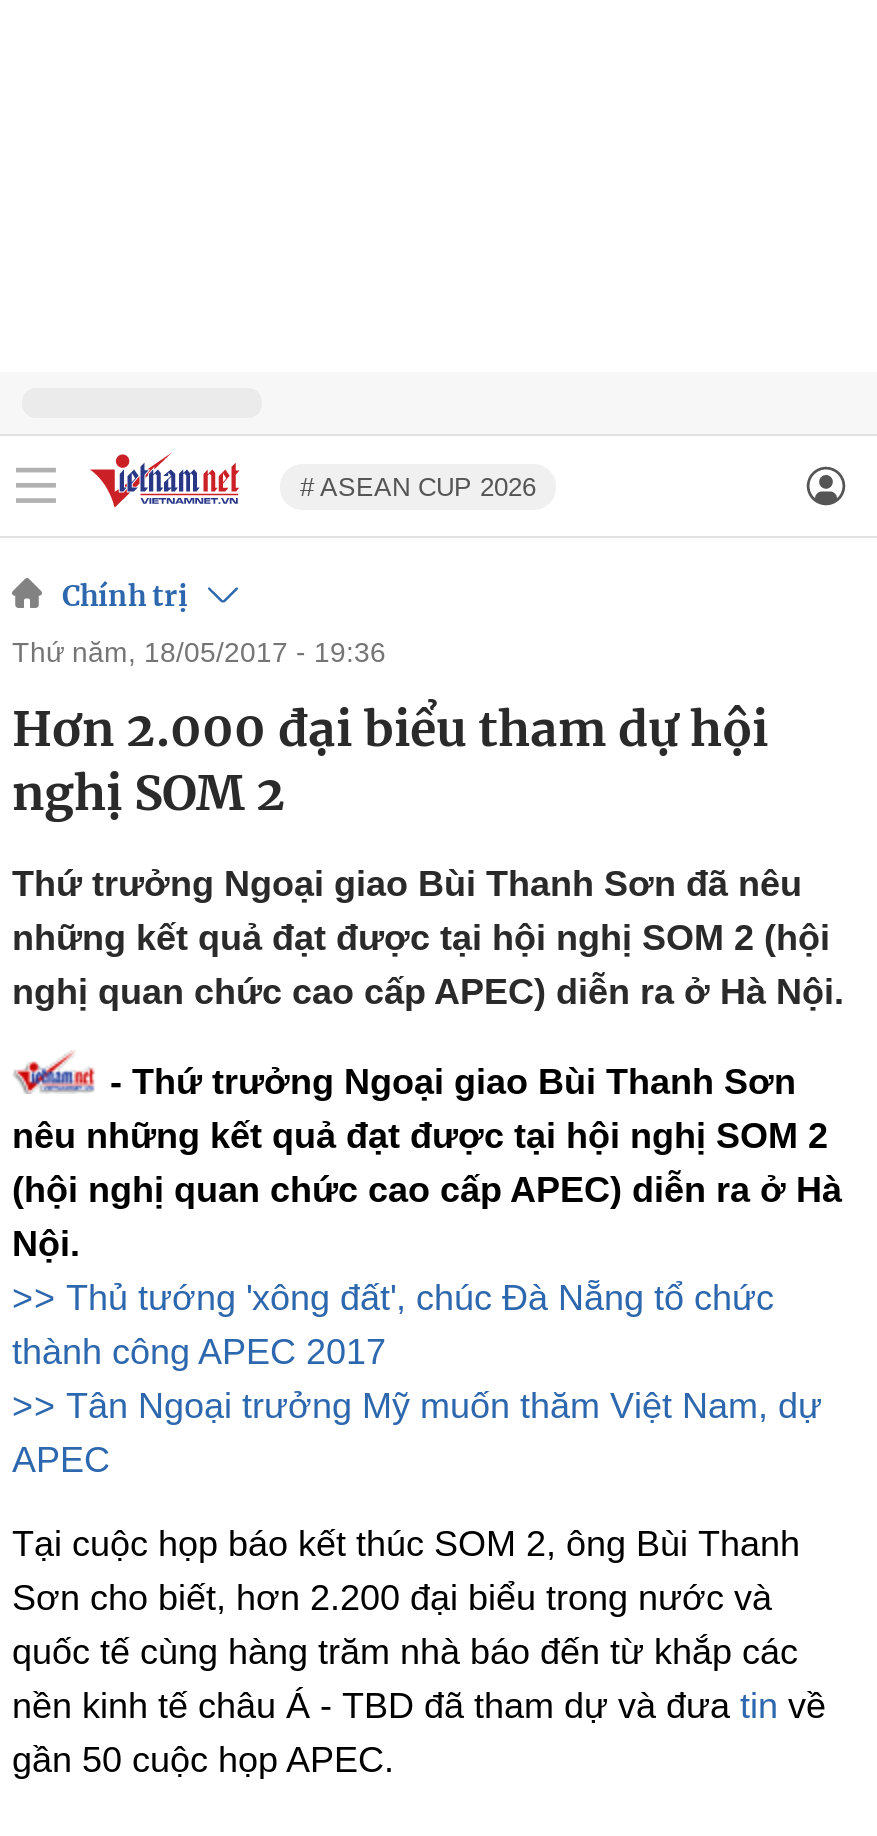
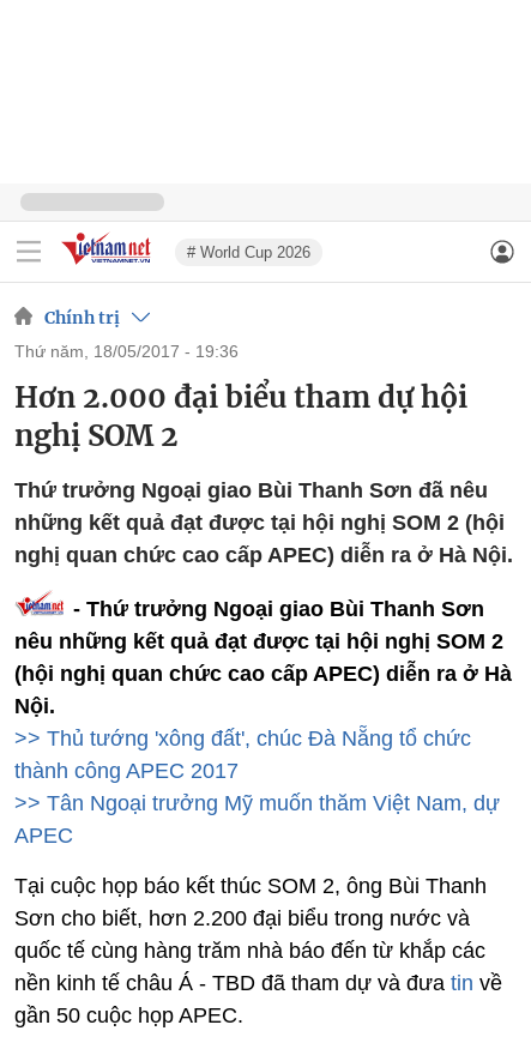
[300,471,536,501] # ASEAN CUP 2026 -> [187,243,310,261] # World Cup 2026

